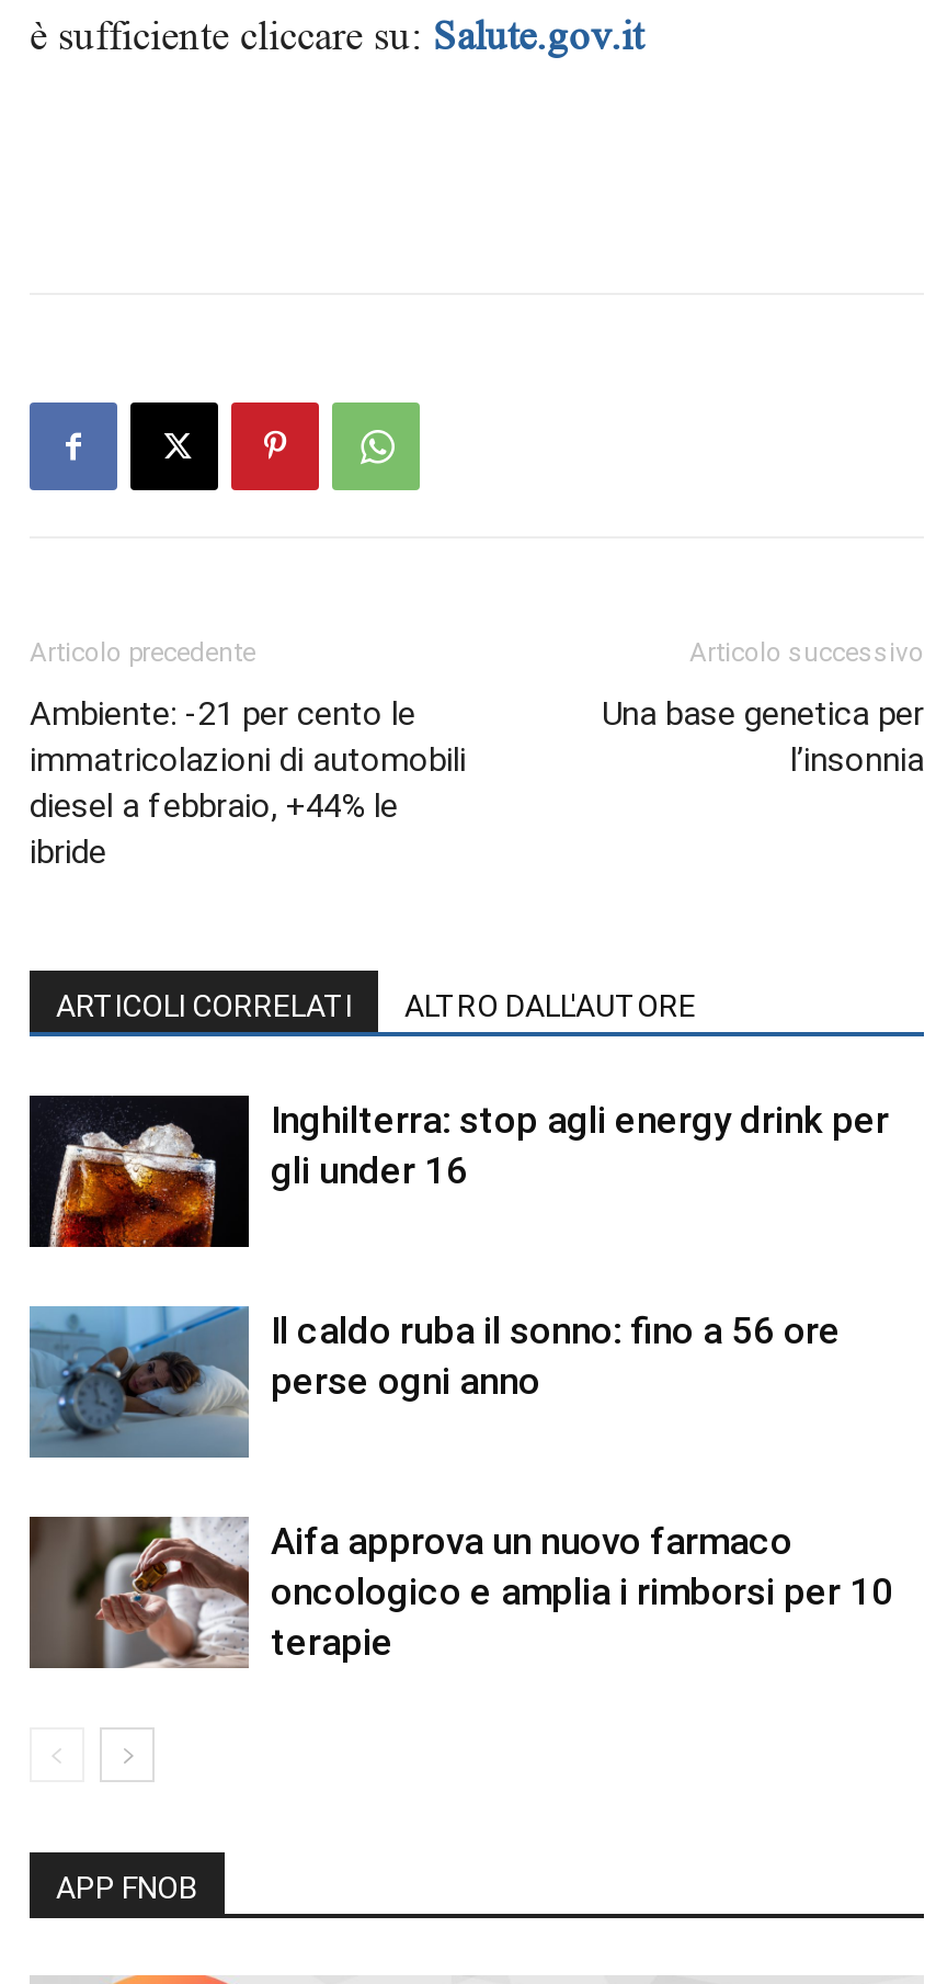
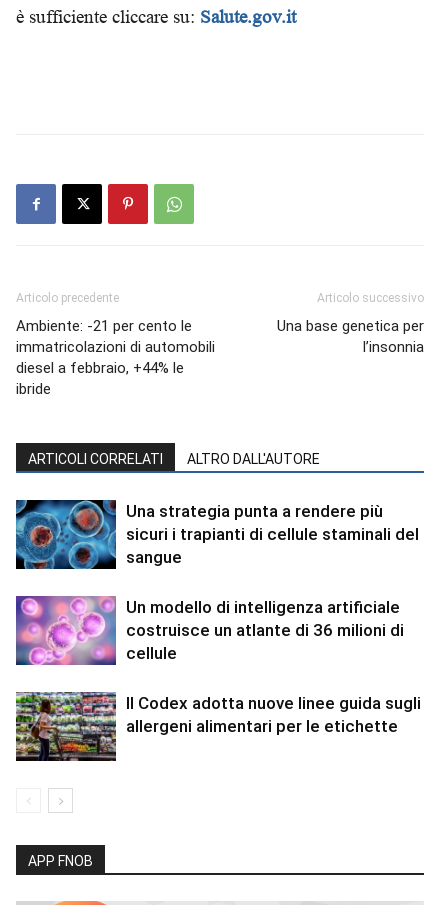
[27,1093,889,1249] [image] | Inghilterra: stop agli energy drink per | gli under 16 -> [15,499,419,570] [image] | Una strategia punta a rendere più | sicuri i trapianti di cellule staminali del | sangue
[27,1304,841,1460] [image] | Il caldo ruba il sonno: fino a 56 ore | perse ogni anno -> [15,595,404,666] [image] | Un modello di intelligenza artificiale | costruisce un atlante di 36 milioni di | cellule
[27,1515,893,1668] [image] | Aifa approva un nuovo farmaco | oncologico e amplia i rimborsi per 10 | terapie -> [15,691,421,762] [image] | Il Codex adotta nuove linee guida sugli | allergeni alimentari per le etichette

